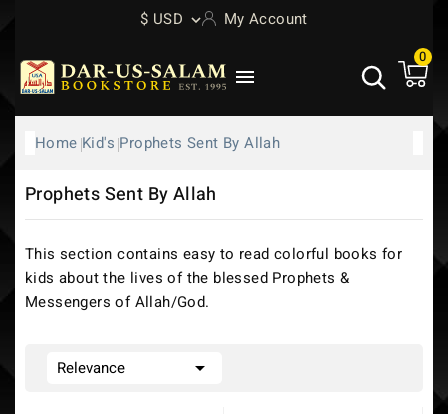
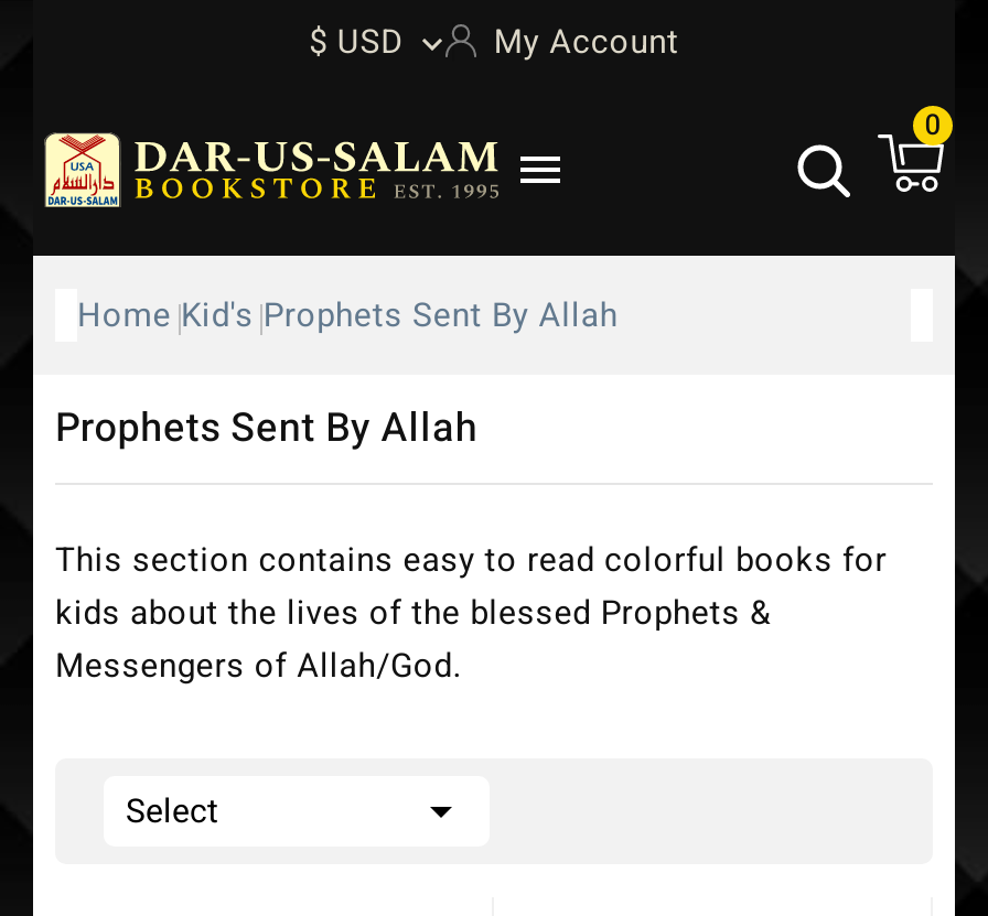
[57,357,125,379] Relevance -> [126,787,218,836] Select

